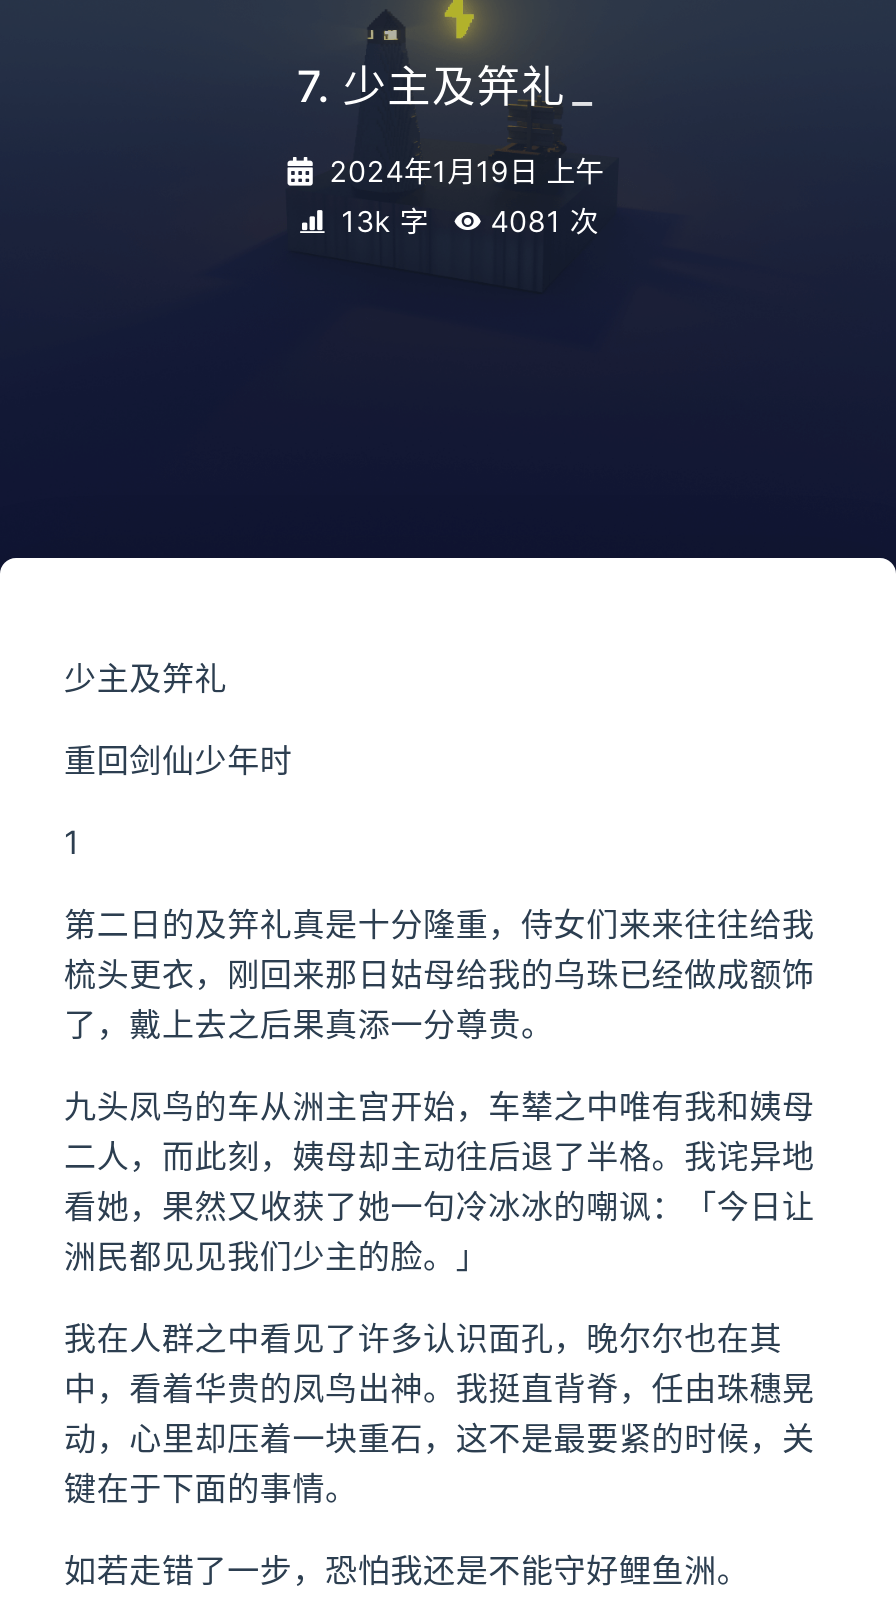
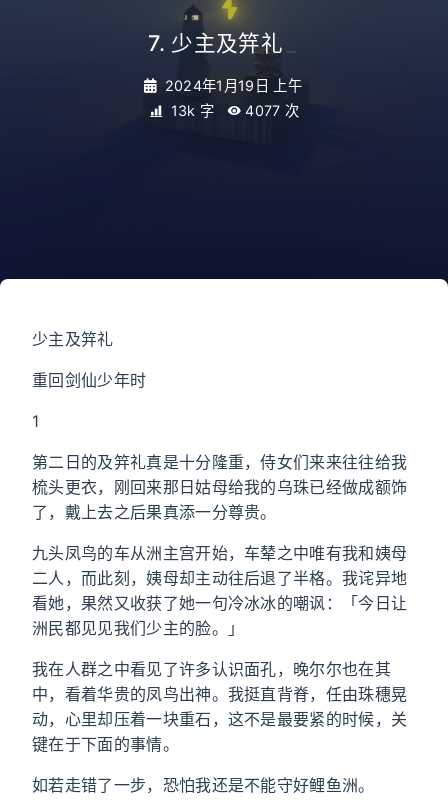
[333,204,598,238] 13k 字 4081次 -> [166,102,299,119] 13k 字 4077次

